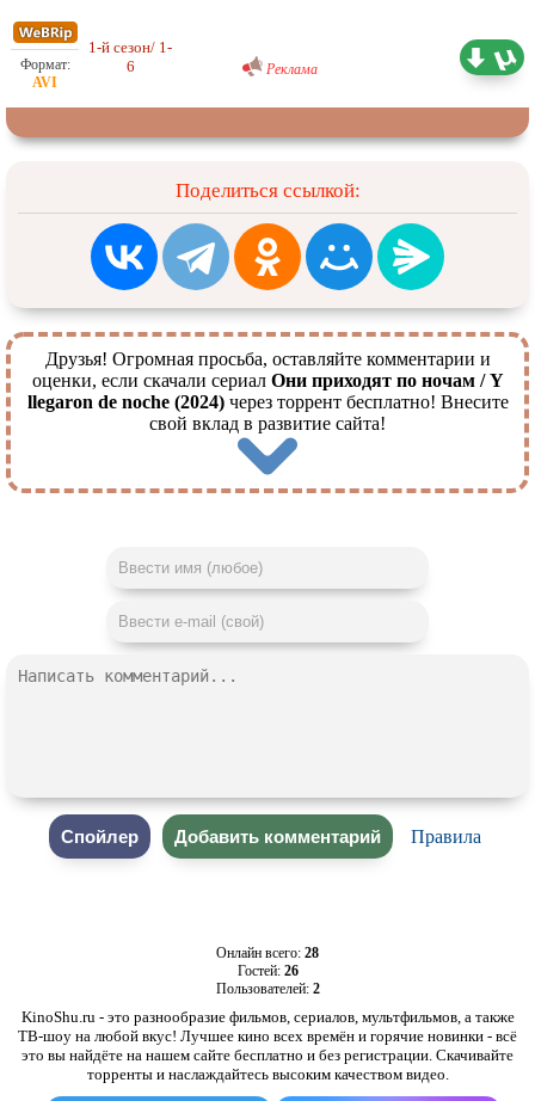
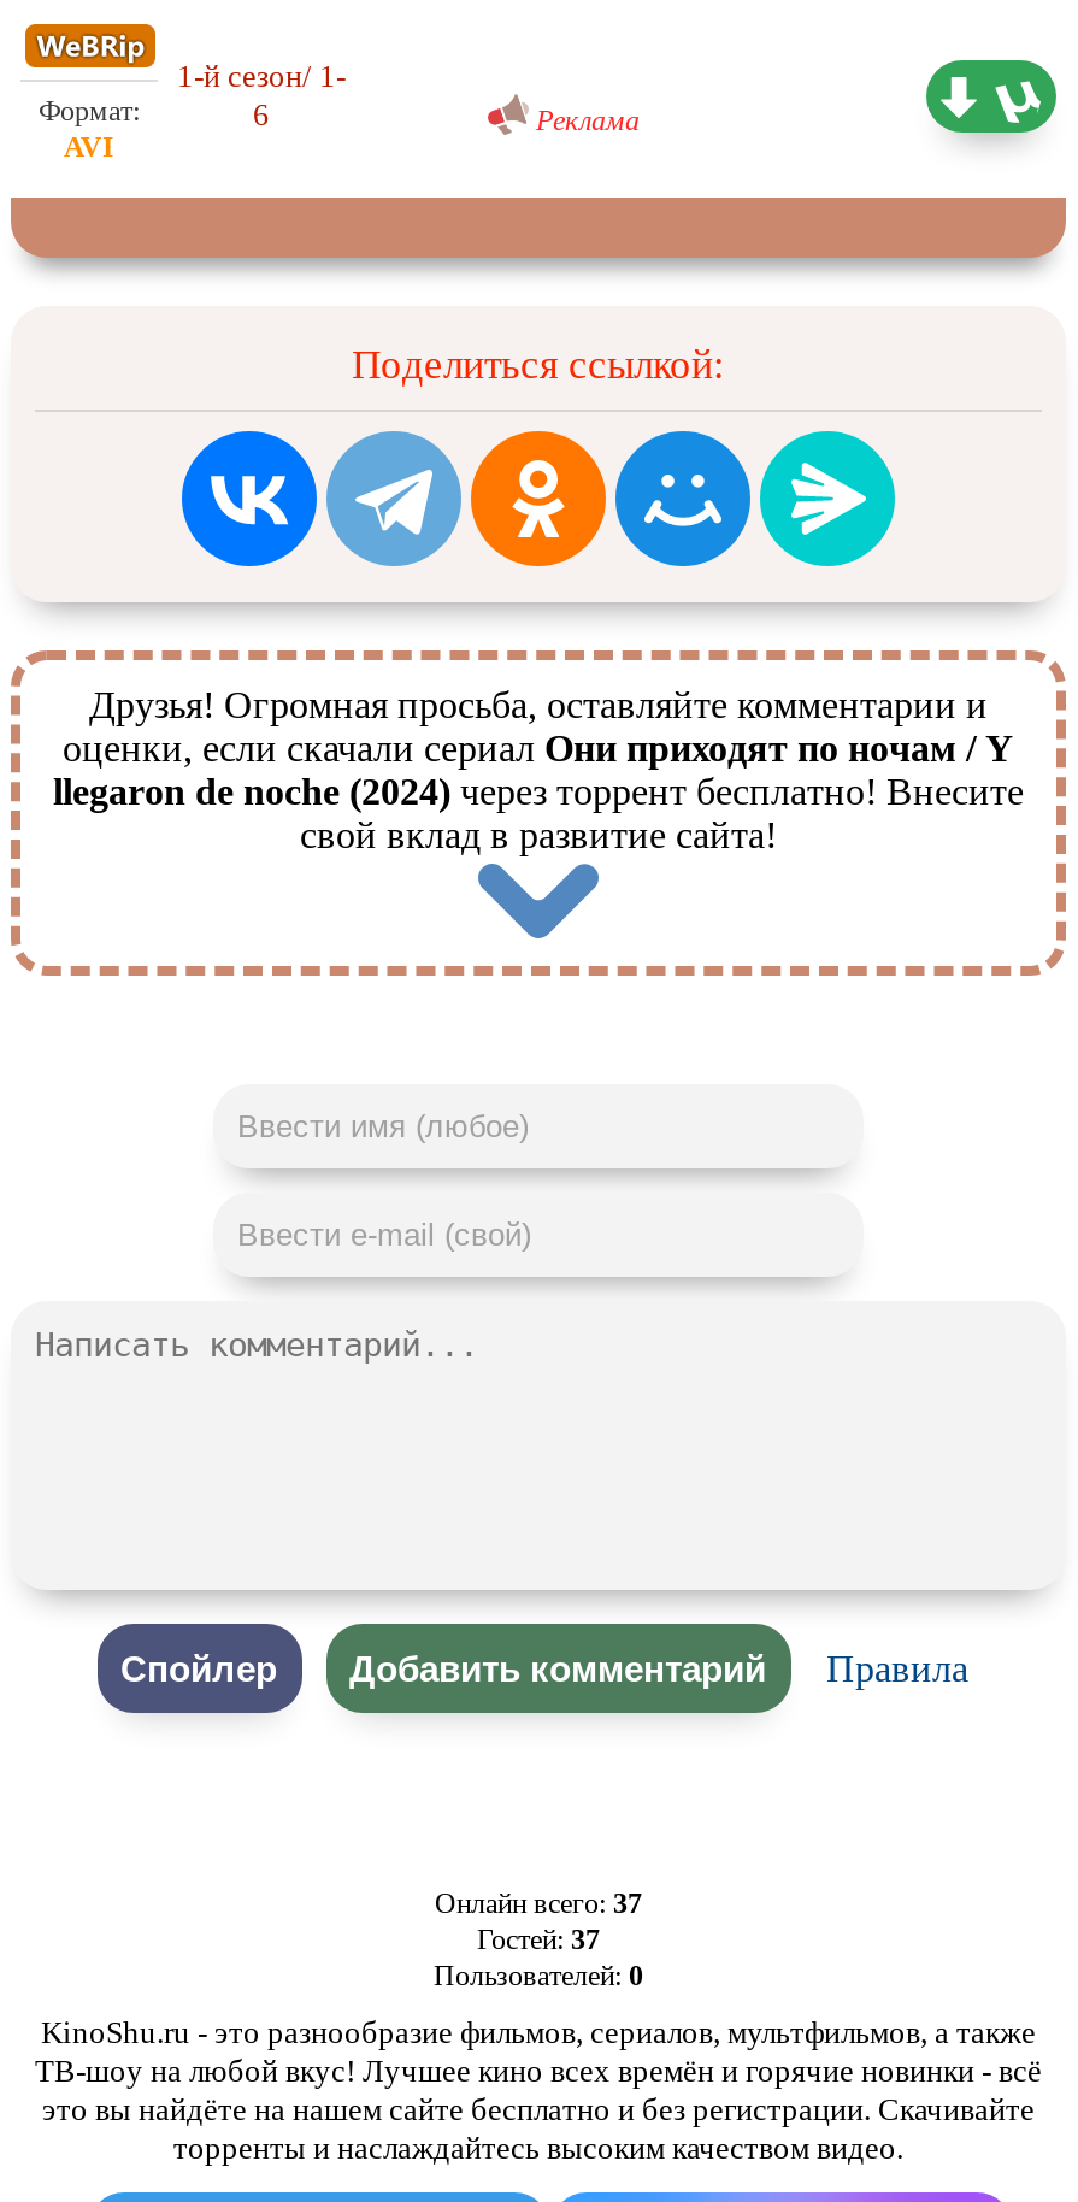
[216,945,319,961] Онлайн всего: 28 -> [435,1886,642,1920] Онлайн всего: 37
[237,962,298,979] Гостей: 26 -> [477,1923,600,1956] Гостей: 37
[216,980,319,997] Пользователей: 2 -> [434,1959,643,1992] Пользователей: 0

